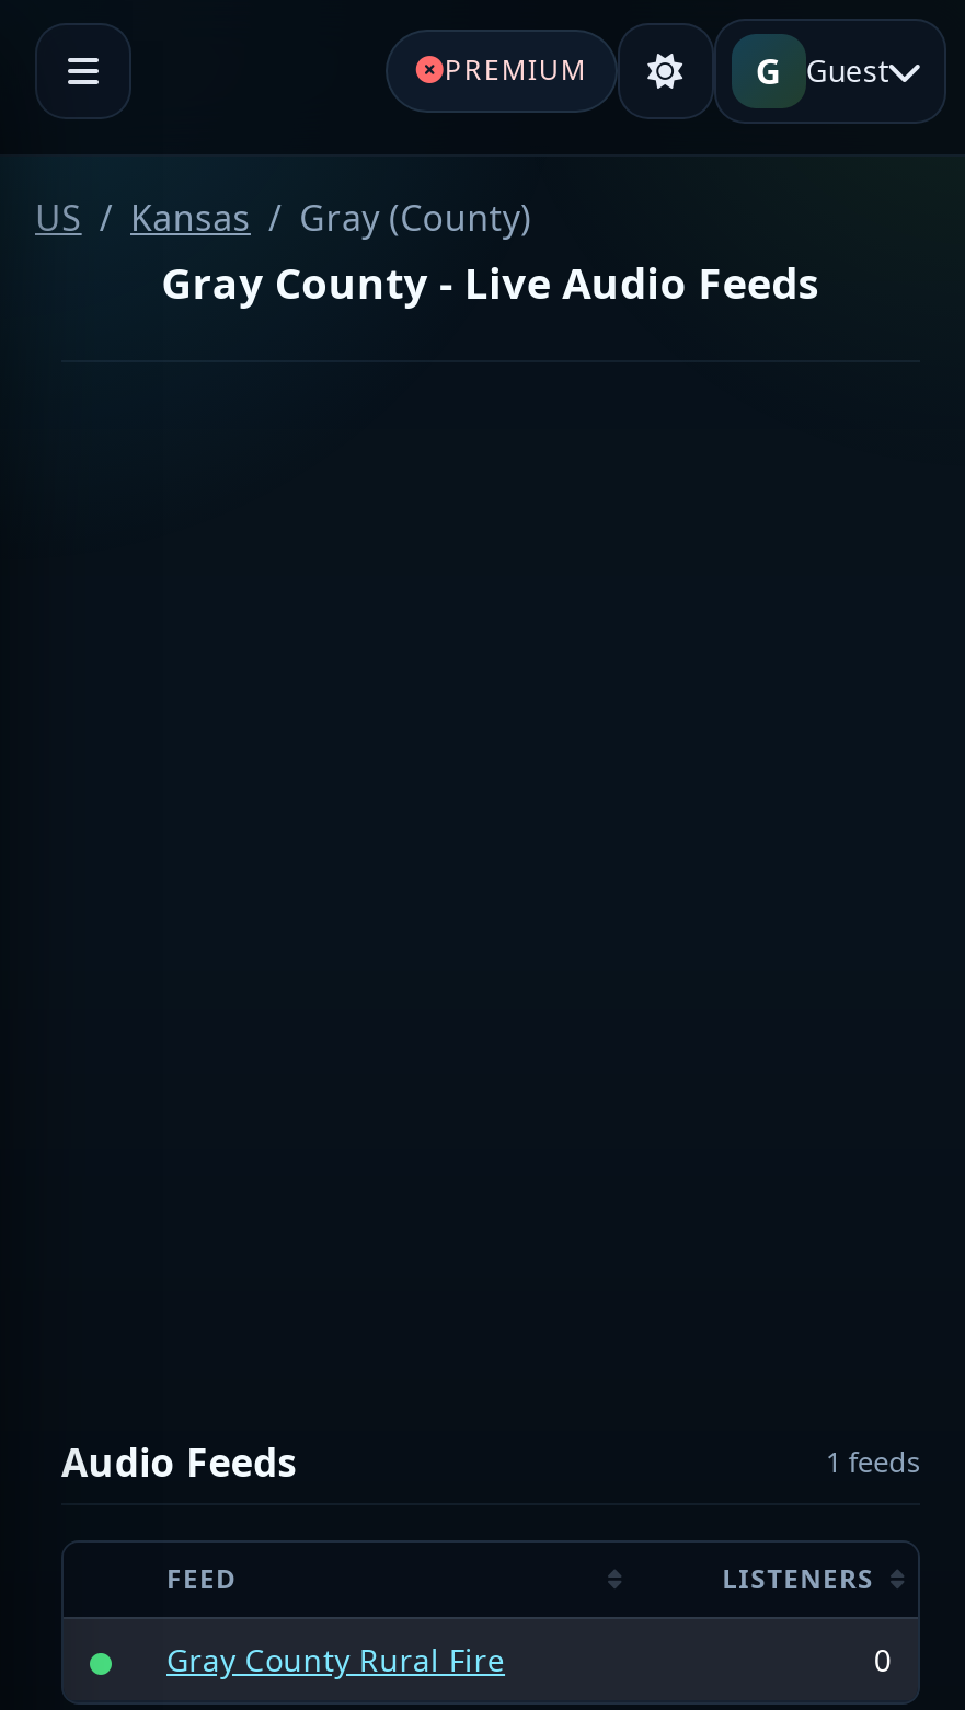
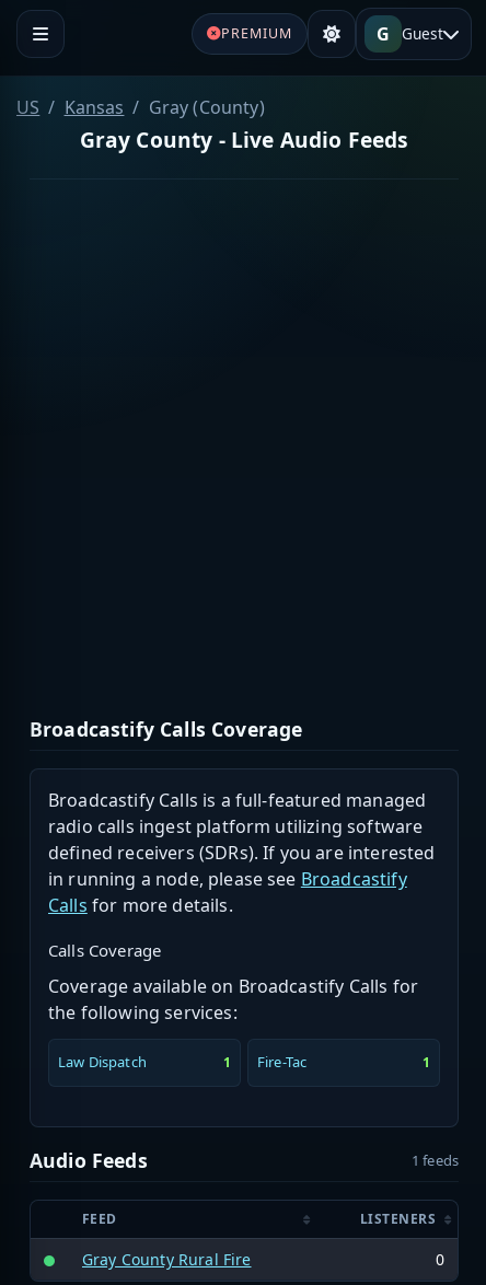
none -> [30,716,435,1072] Broadcastify Calls Coverage | Broadcastify Calls is a full-featured managed | radio calls ingest platform utilizing software | defined receivers (SDRs). If you are interested | in running a node, please see Broadcastify | Calls for more details. | Calls Coverage | Coverage available on Broadcastify Calls for | the following services: | Law Dispatch | 1 | Fire-Tac | 1

